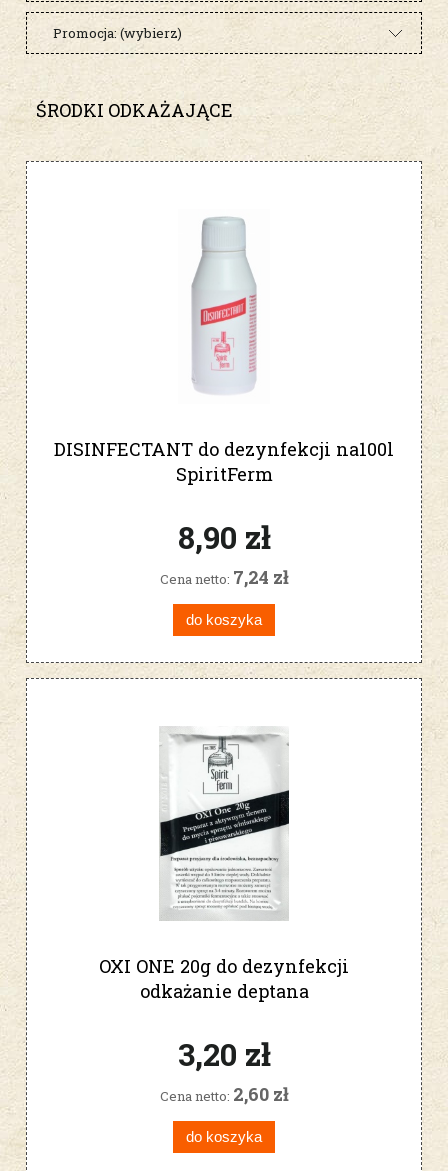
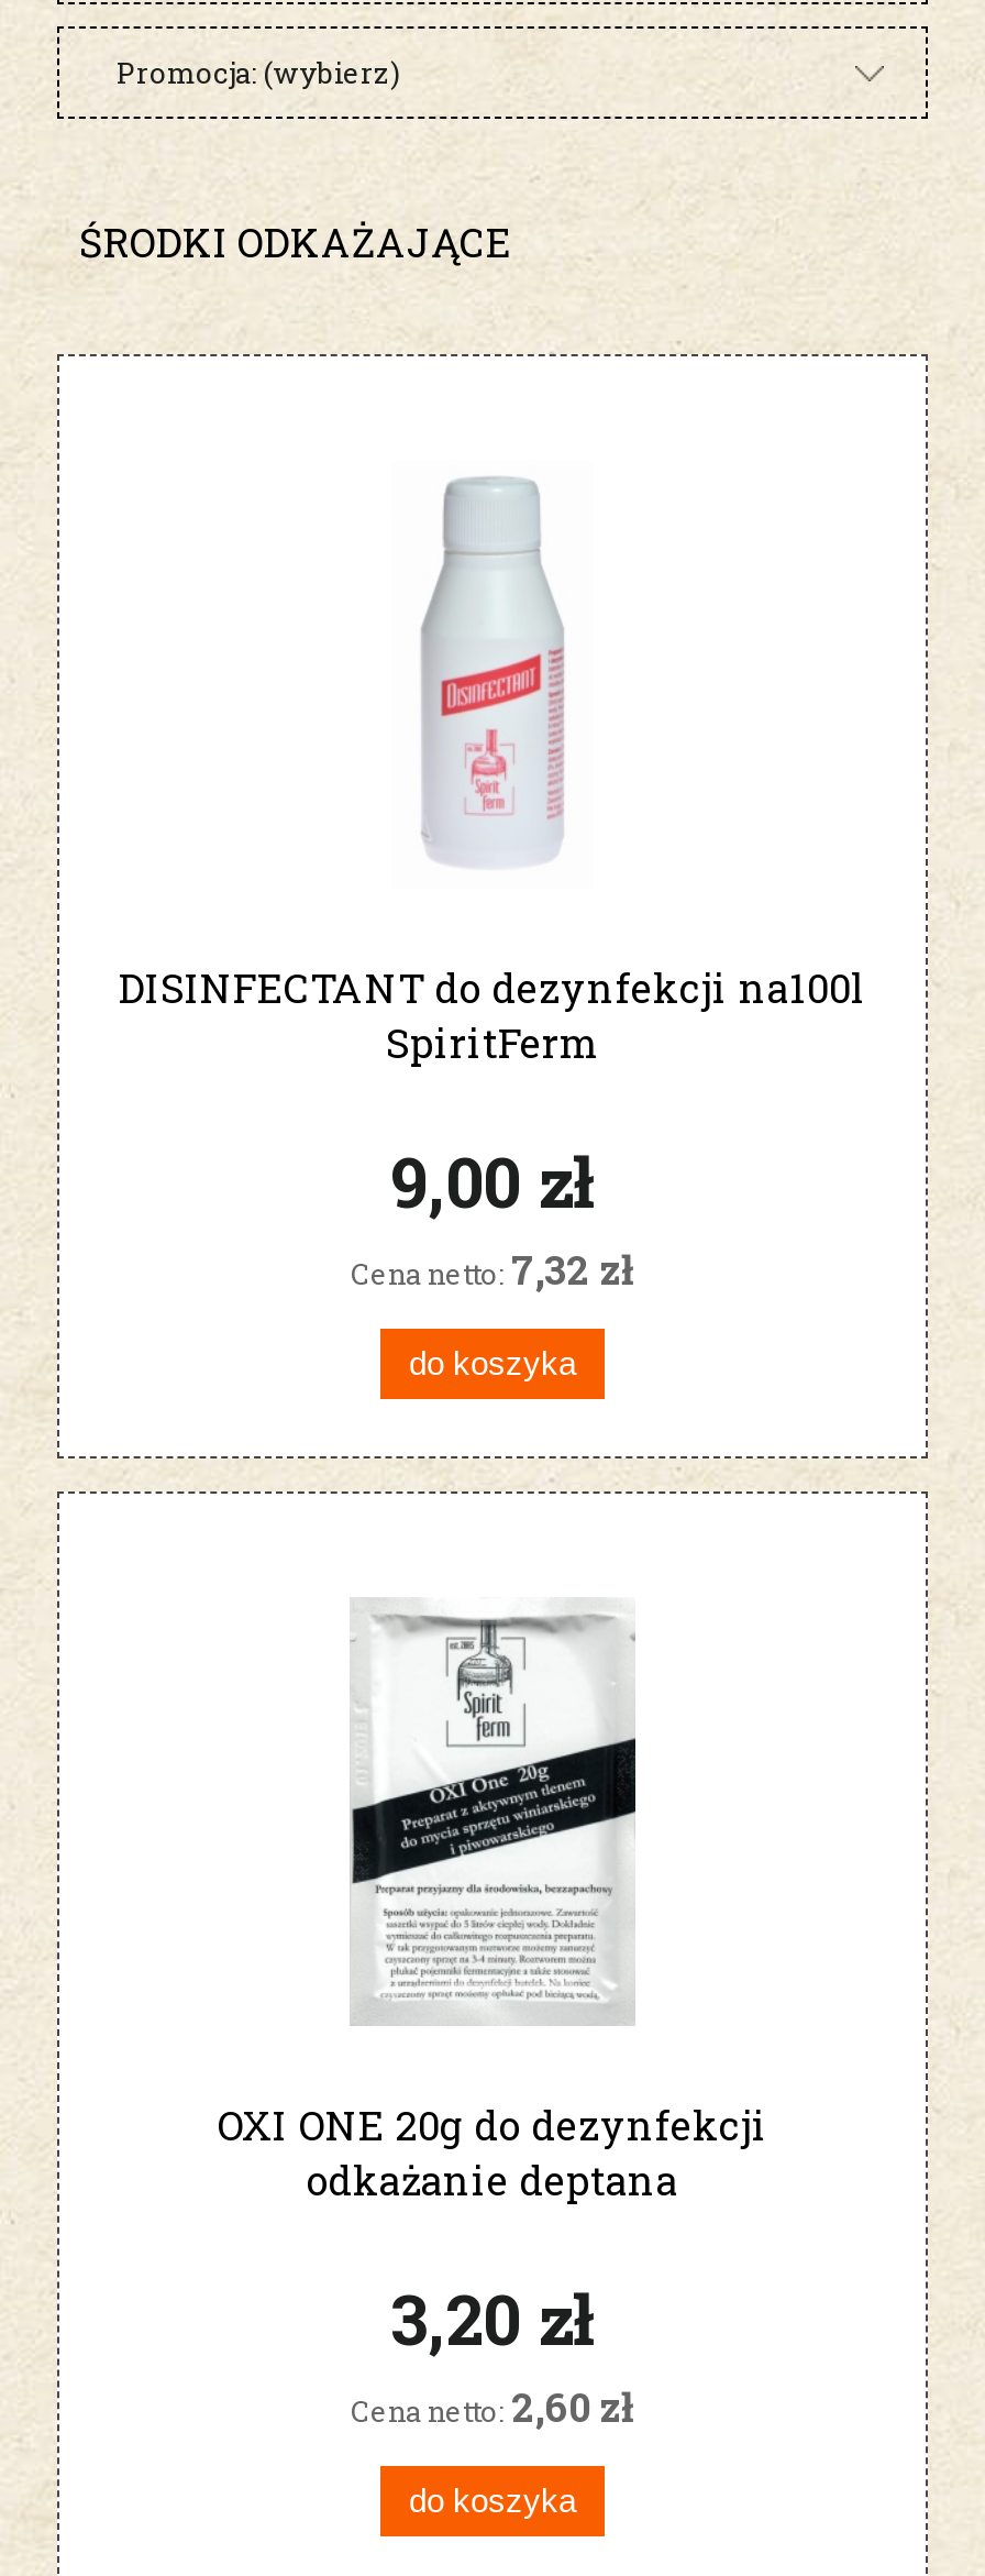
[177,516,270,557] 8,90 zł -> [390,1135,595,1226] 9,00 zł
[159,565,288,589] Cena netto:7,24 zł -> [351,1243,634,1296] Cena netto:7,32 zł

